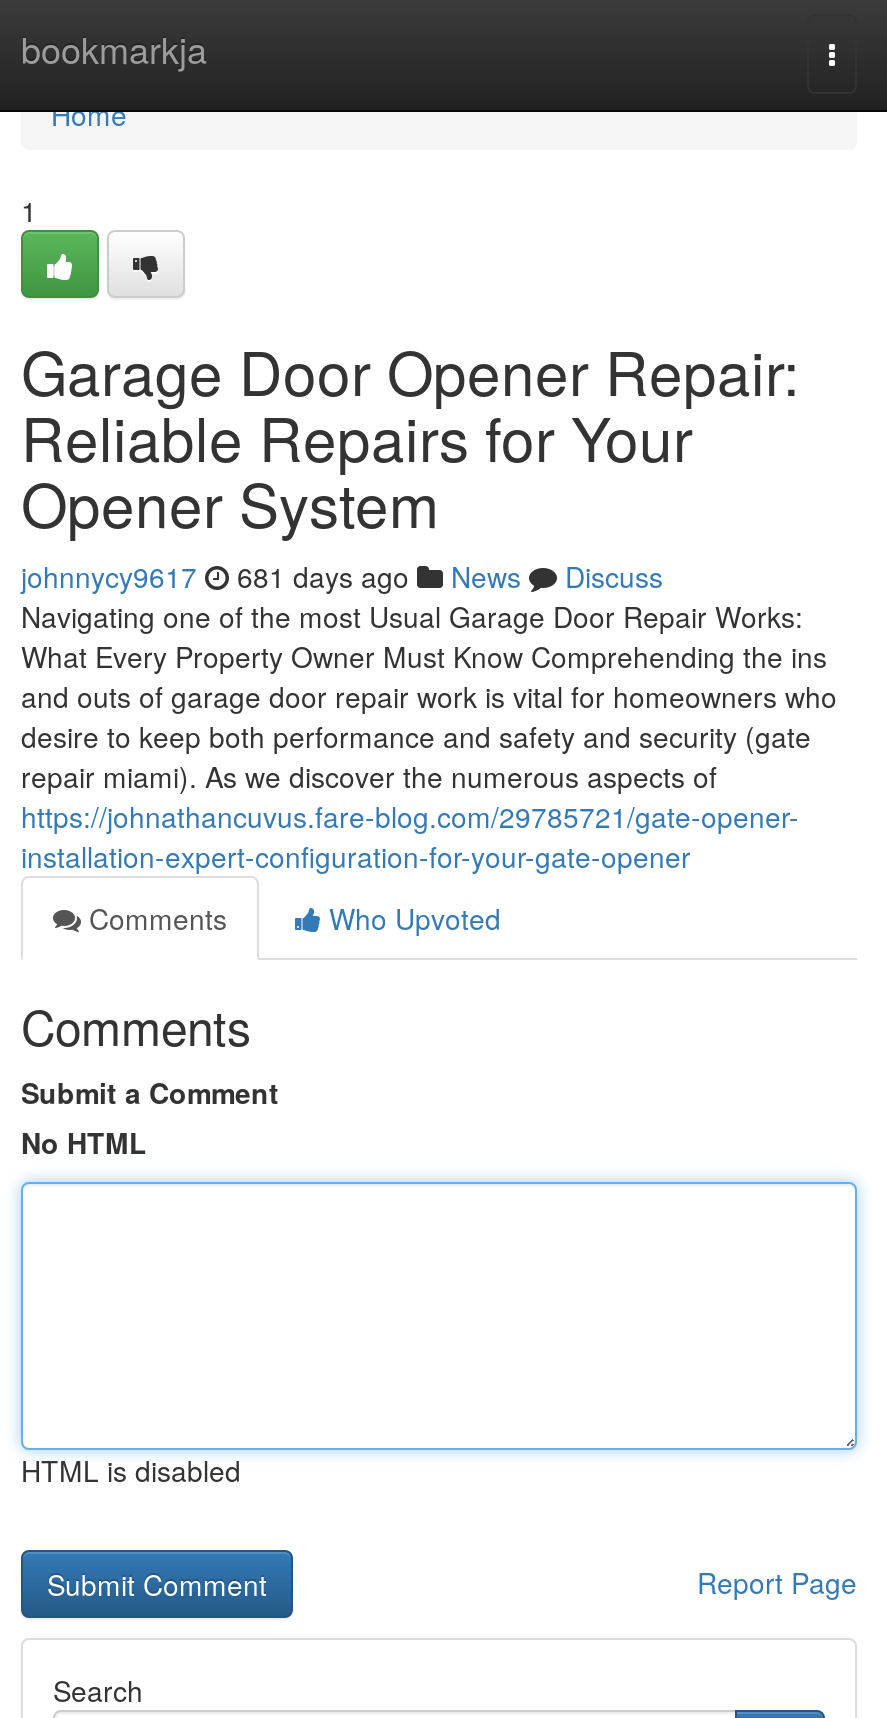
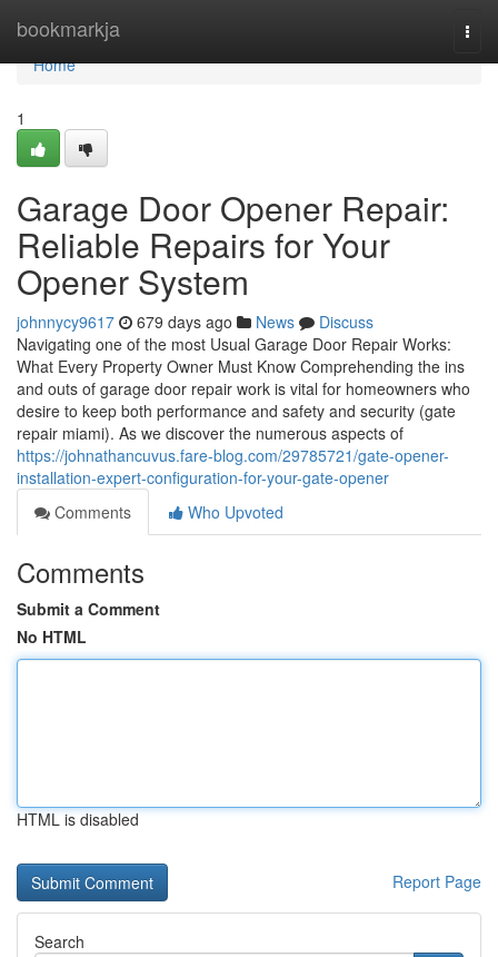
[21,556,663,596] johnnycy9617 681 days ago News Discuss -> [17,310,373,333] johnnycy9617 679 days ago News Discuss

